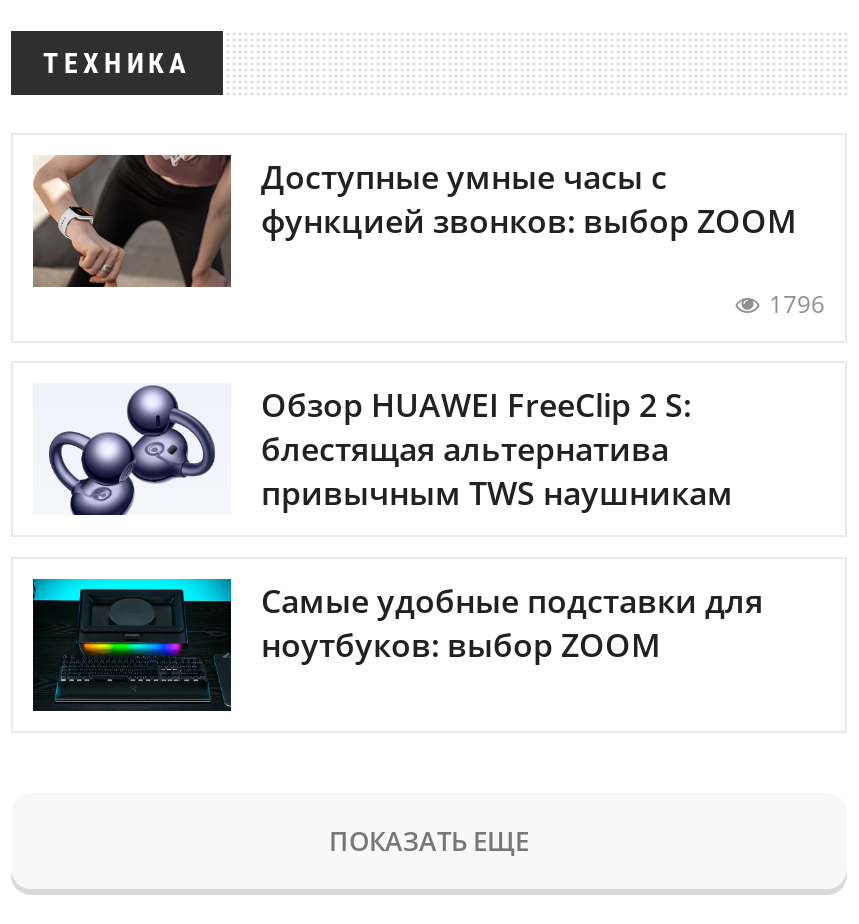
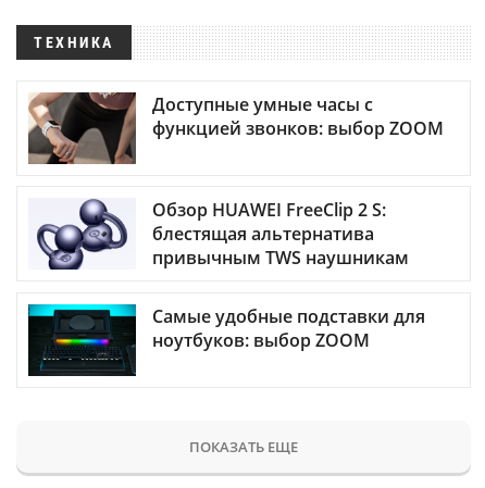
[769,287,825,321] 1796 -> none

